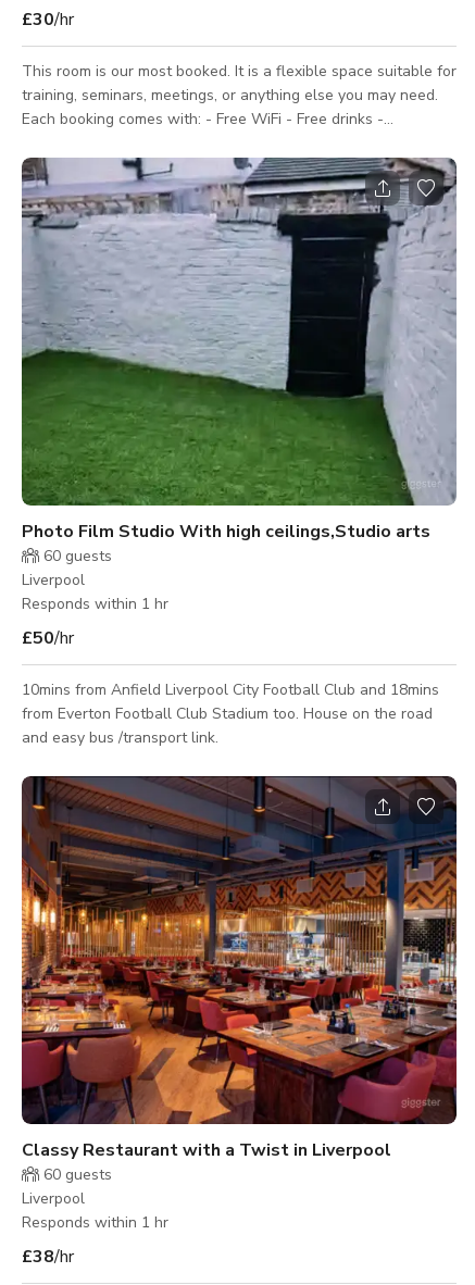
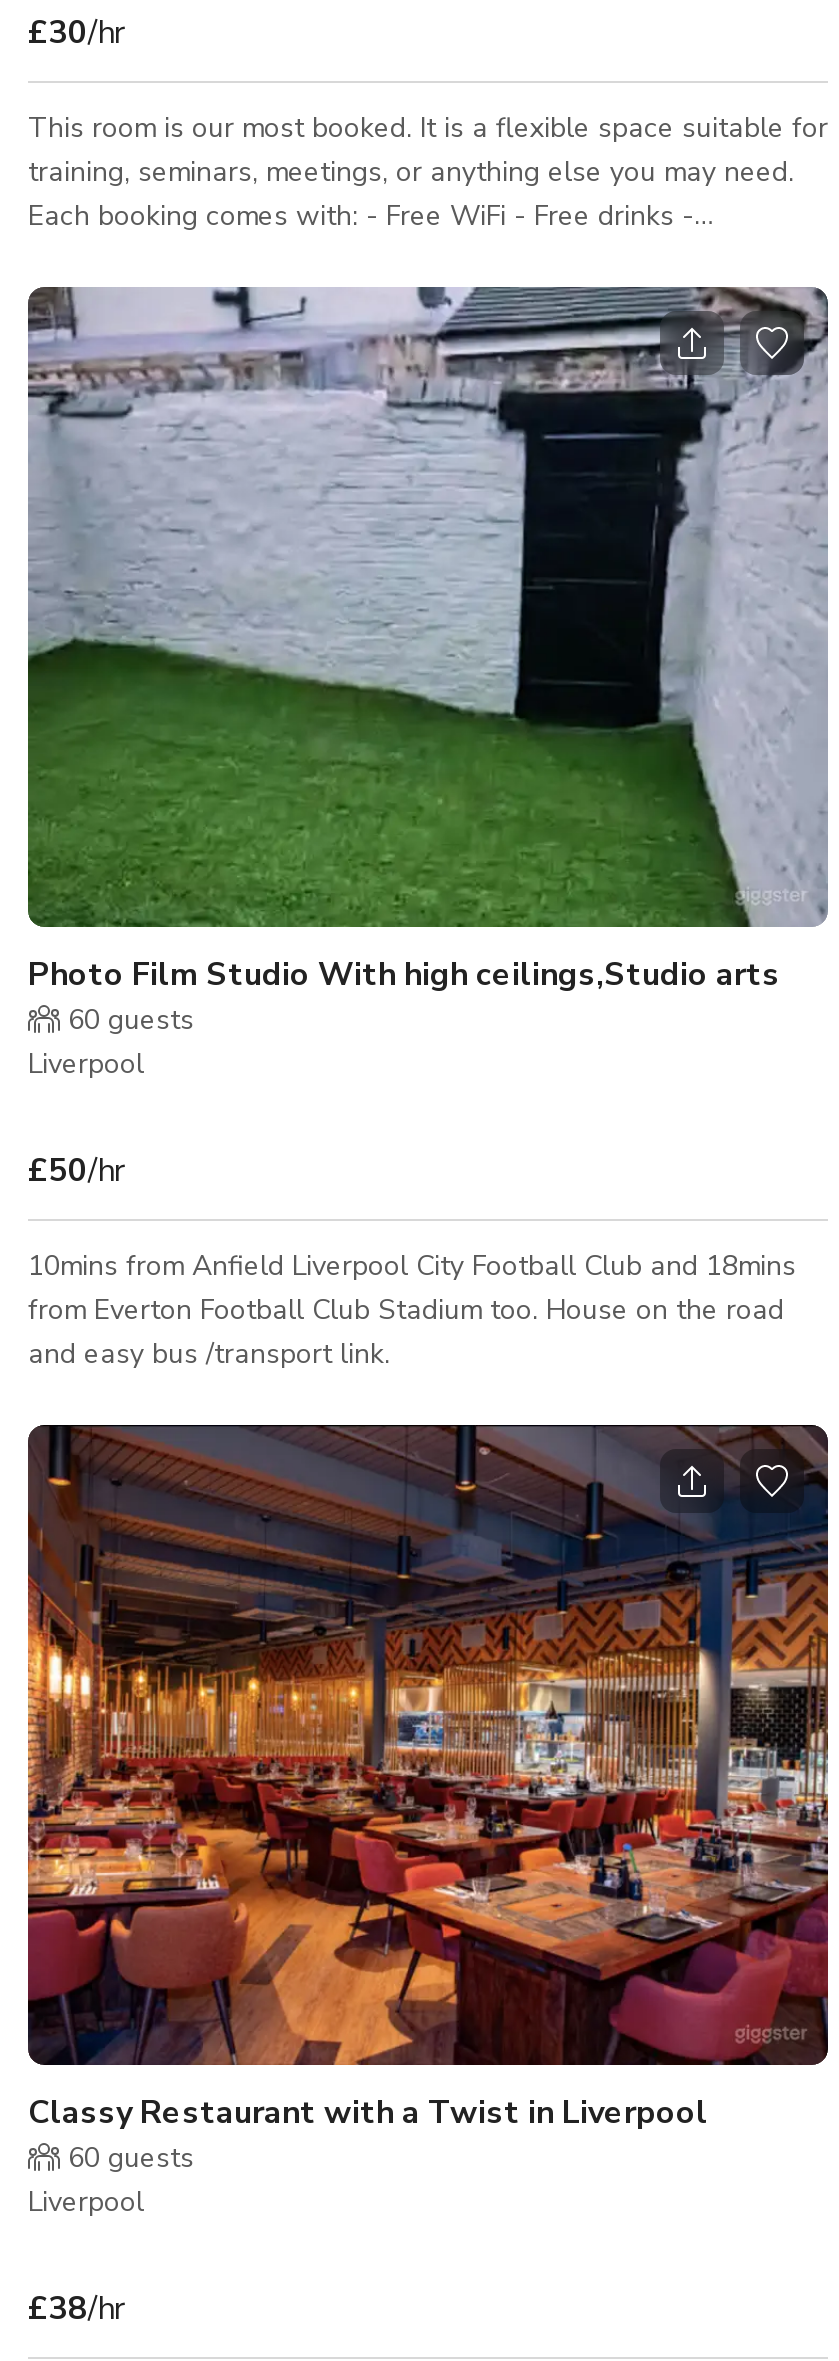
[22,593,168,614] Responds within 1 hr -> none
[22,1212,168,1232] Responds within 1 hr -> none

